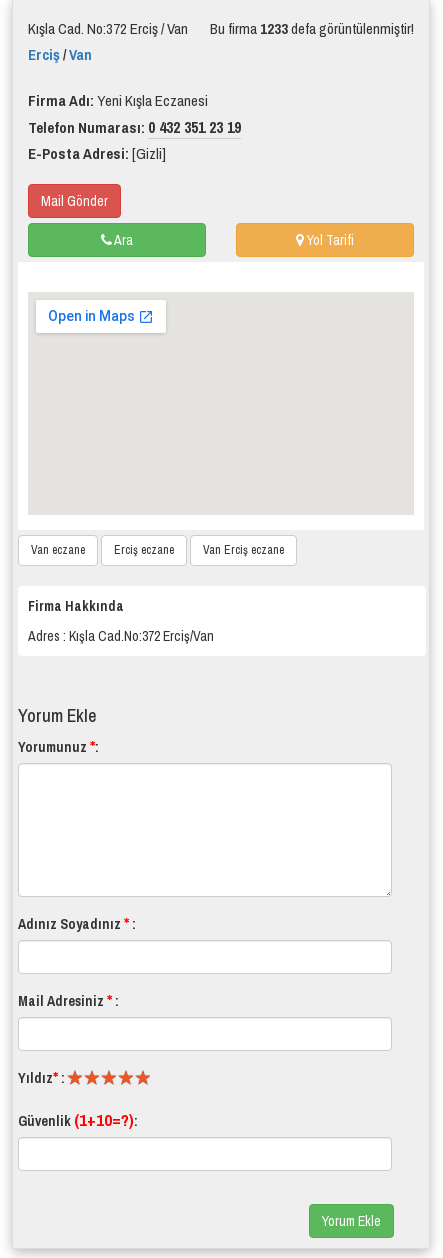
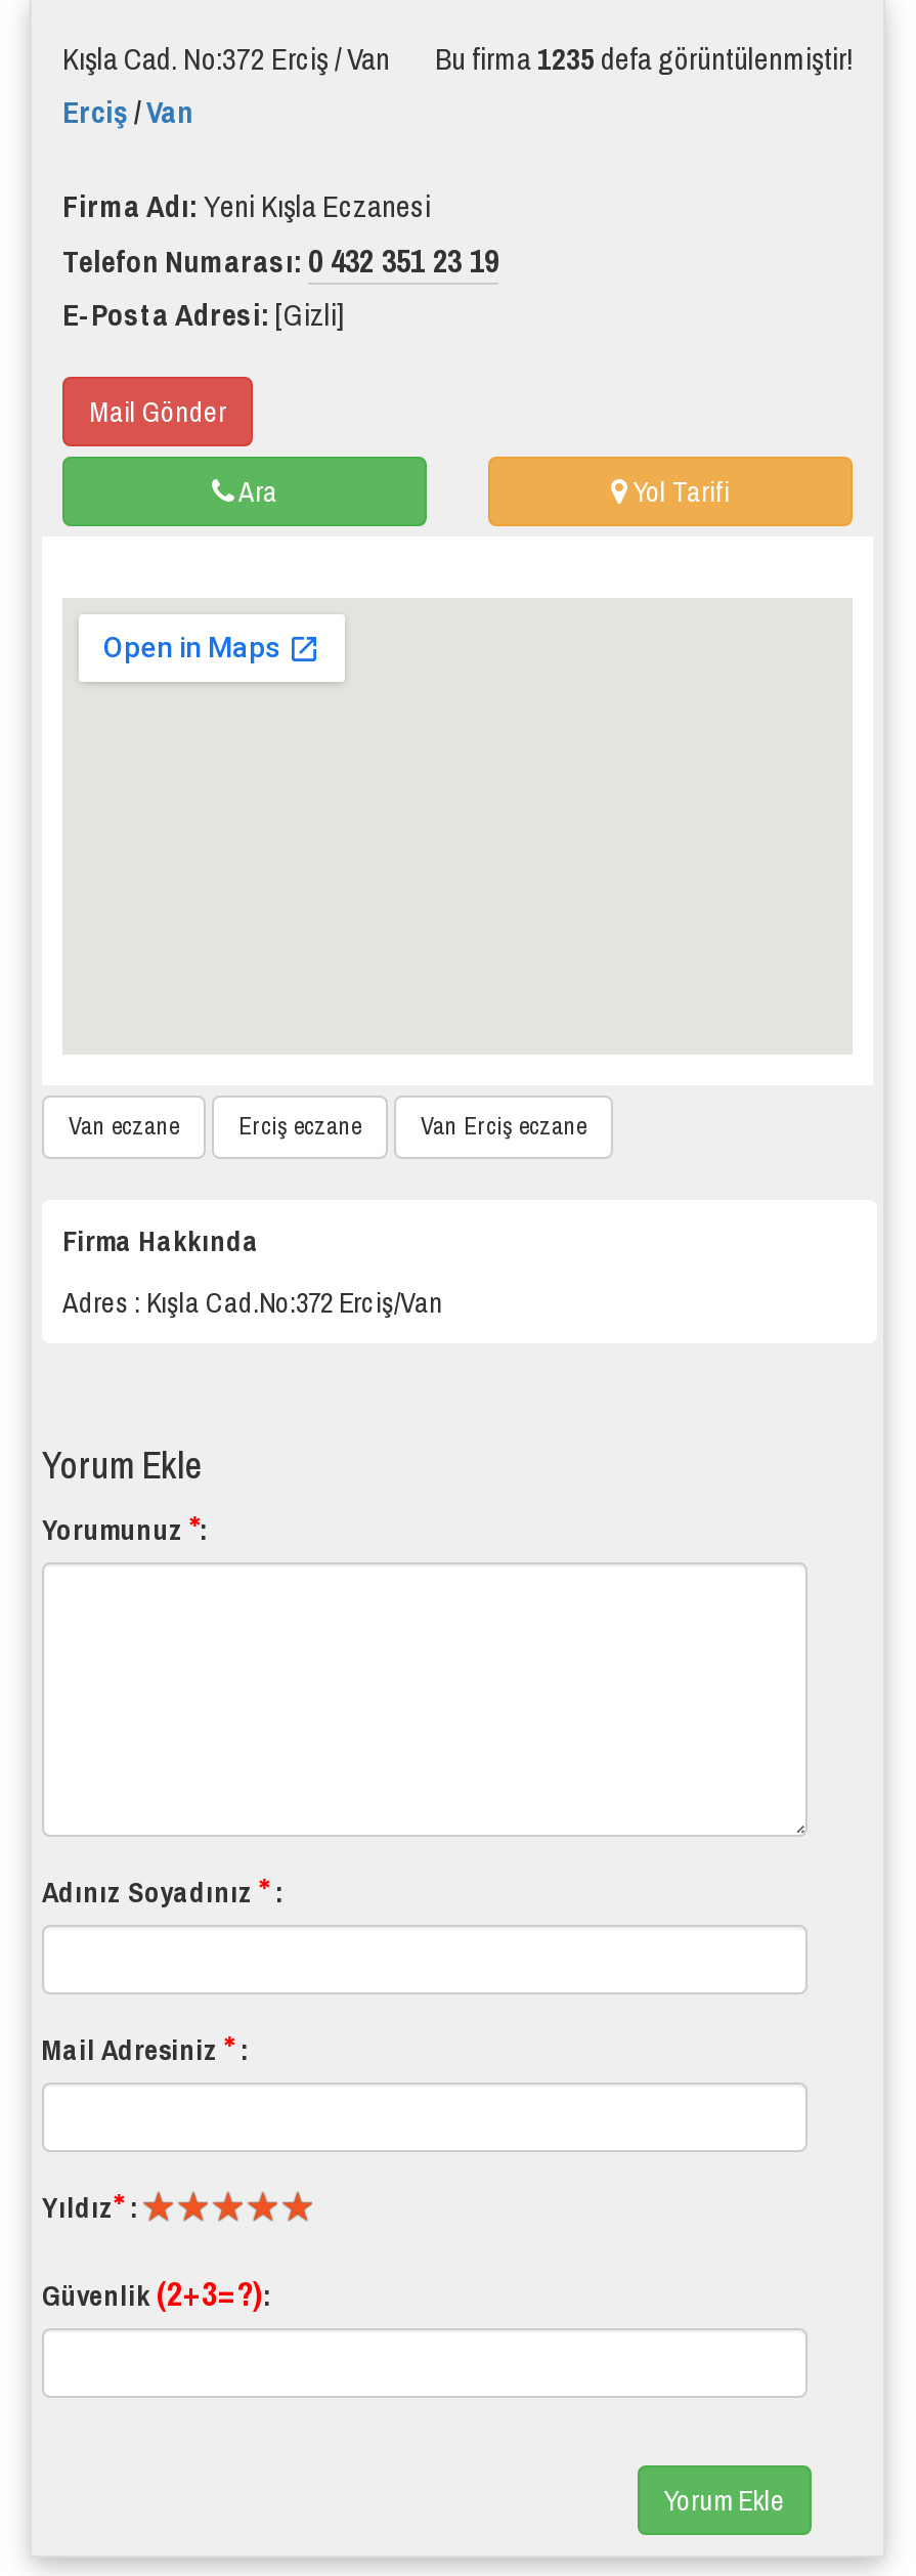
[210,18,414,39] Bu firma1233 defa görüntülenmiştir! -> [435,37,853,80] Bu firma1235 defa görüntülenmiştir!
[18,1109,138,1131] Güvenlik (1+10=?): -> [42,2271,271,2316] Güvenlik (2+3=?):

